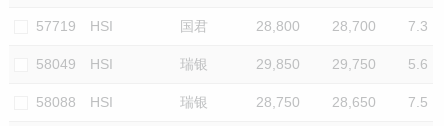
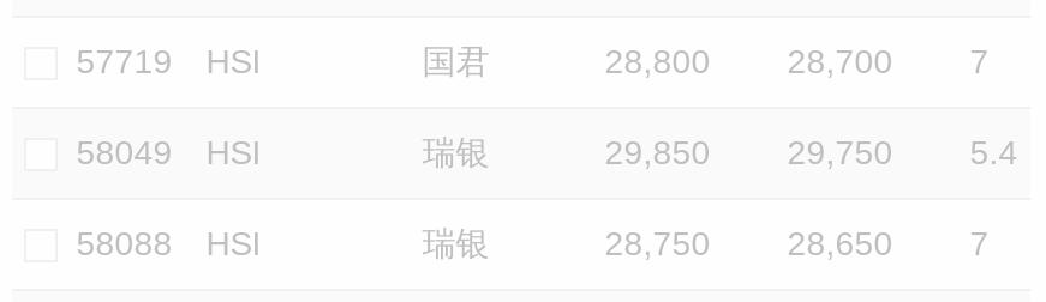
[256,18,428,34] 28,800 28,700 7.3 -> [605,42,989,80] 28,800 28,700 7
[256,56,428,72] 29,850 29,750 5.6 -> [605,133,1018,171] 29,850 29,750 5.4
[256,94,428,110] 28,750 28,650 7.5 -> [605,224,989,262] 28,750 28,650 7

